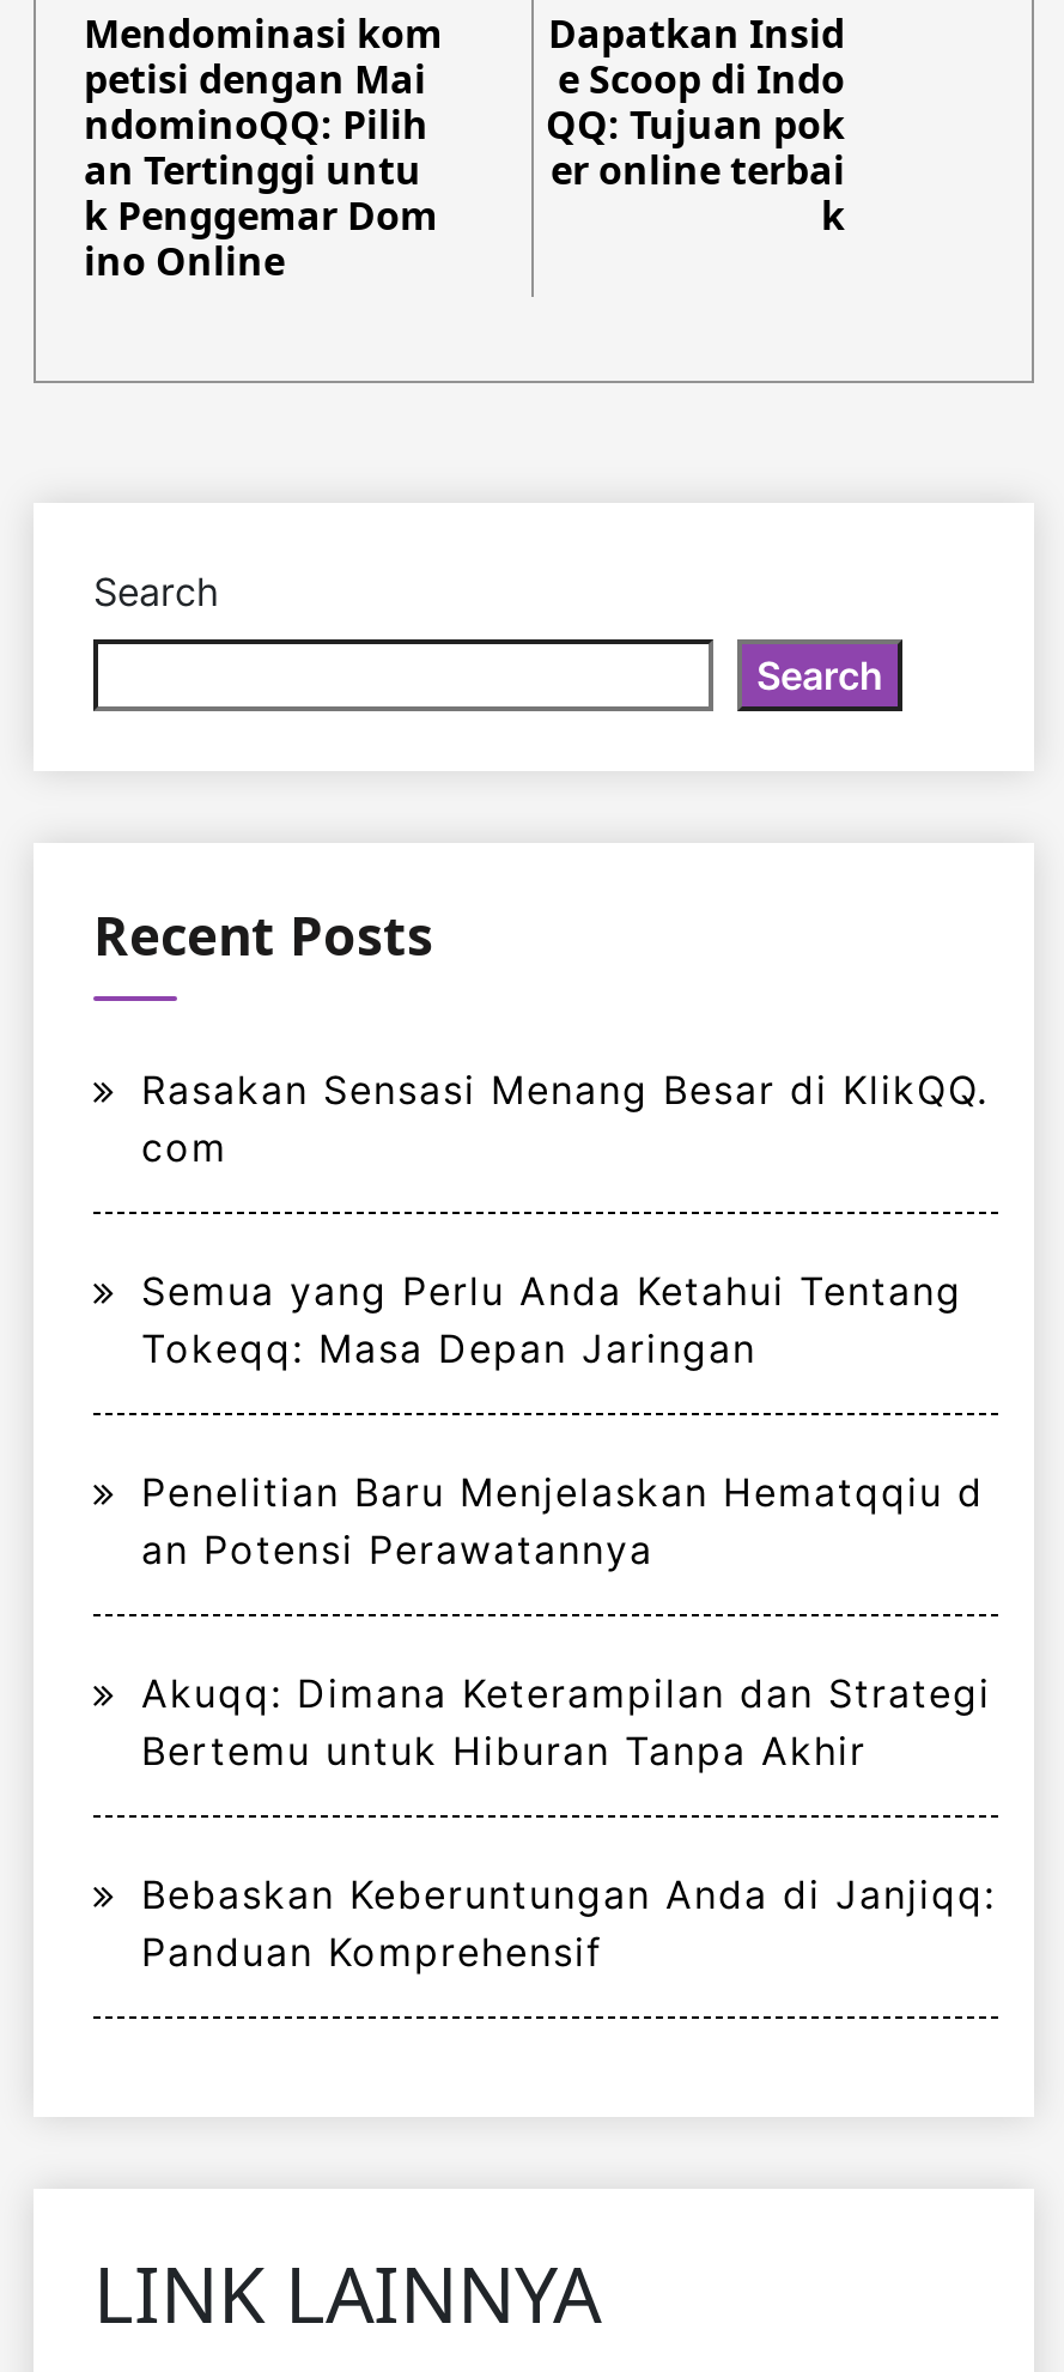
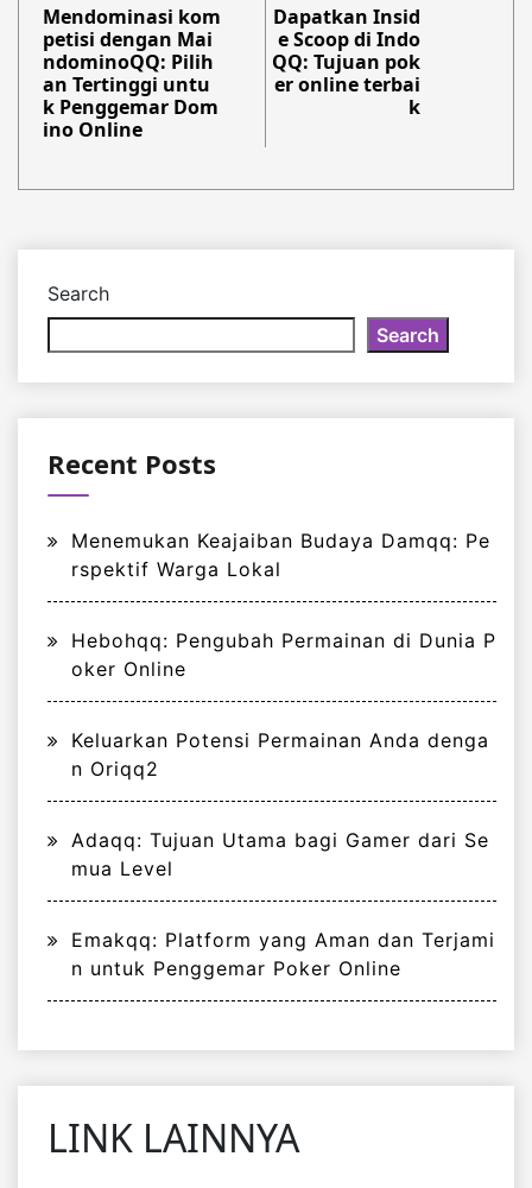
[141,1065,989,1171] Rasakan Sensasi Menang Besar di KlikQQ. | com -> [71,529,490,581] Menemukan Keajaiban Budaya Damqq: Pe | rspektif Warga Lokal
[141,1267,962,1372] Semua yang Perlu Anda Ketahui Tentang | Tokeqq: Masa Depan Jaringan -> [71,628,496,681] Hebohqq: Pengubah Permainan di Dunia P | oker Online
[141,1468,984,1573] Penelitian Baru Menjelaskan Hematqqiu d | an Potensi Perawatannya -> [71,728,489,780] Keluarkan Potensi Permainan Anda denga | n Oriqq2
[141,1669,991,1774] Akuqq: Dimana Keterampilan dan Strategi | Bertemu untuk Hiburan Tanpa Akhir -> [71,828,489,880] Adaqq: Tujuan Utama bagi Gamer dari Se | mua Level
[141,1870,996,1975] Bebaskan Keberuntungan Anda di Janjiqq: | Panduan Komprehensif -> [71,928,495,980] Emakqq: Platform yang Aman dan Terjami | n untuk Penggemar Poker Online

